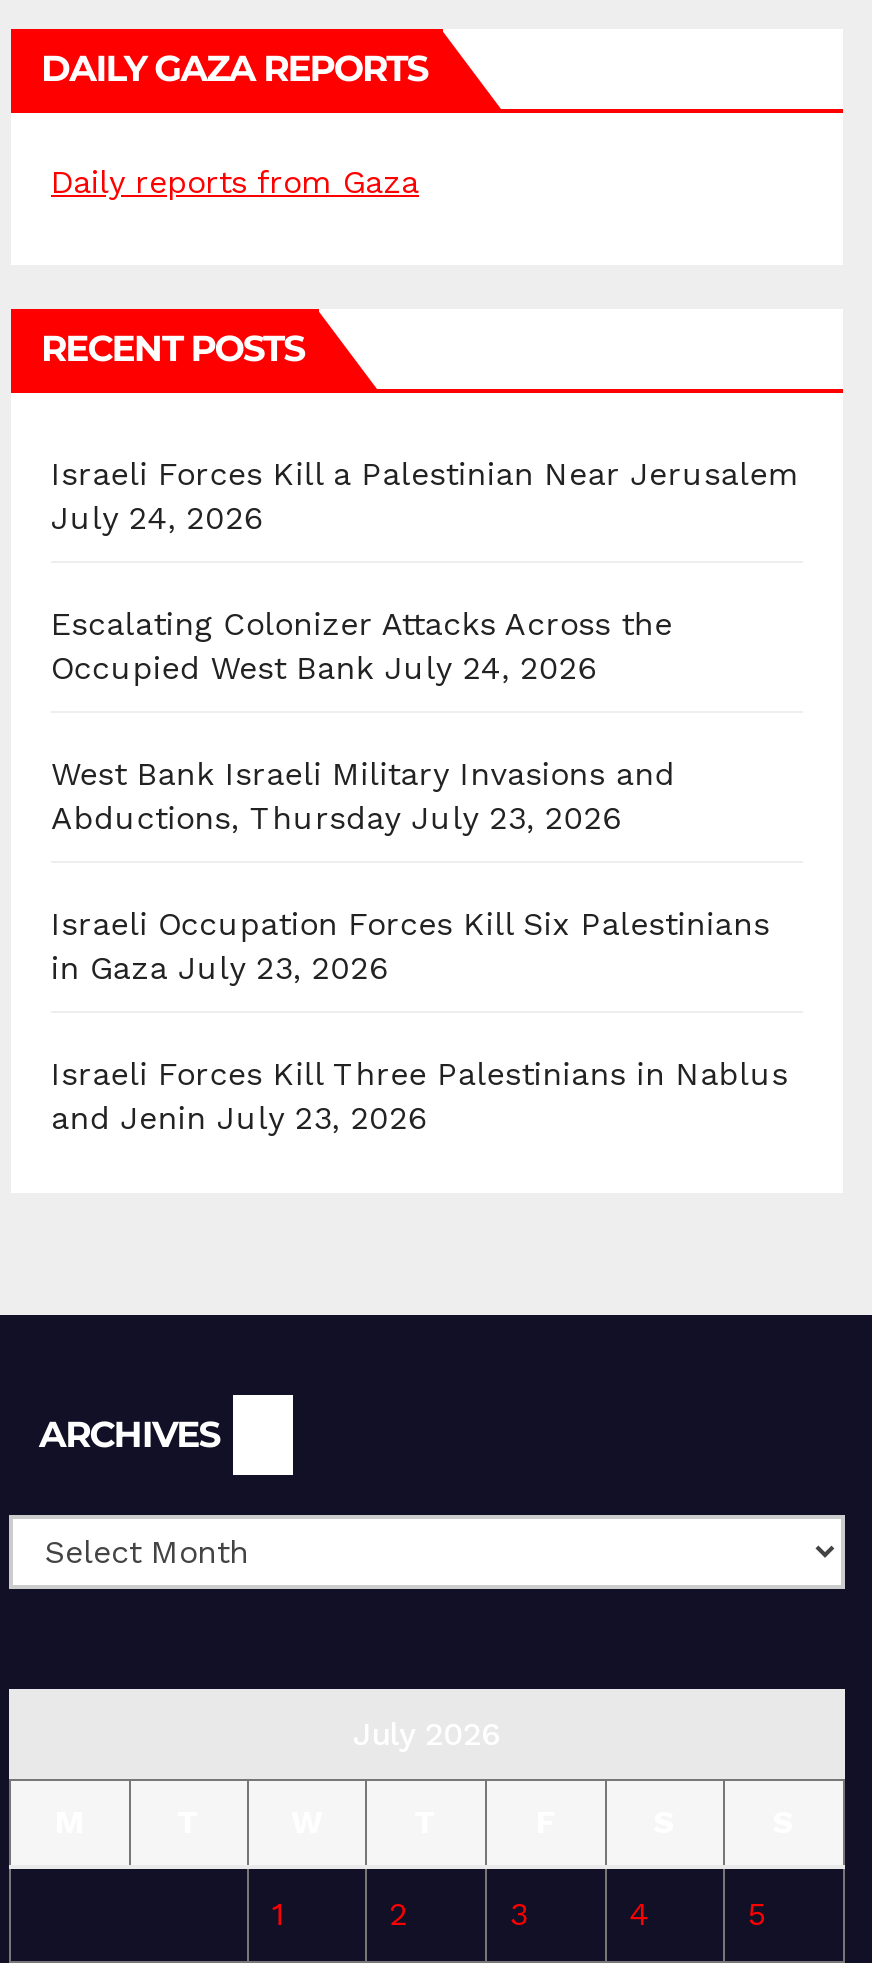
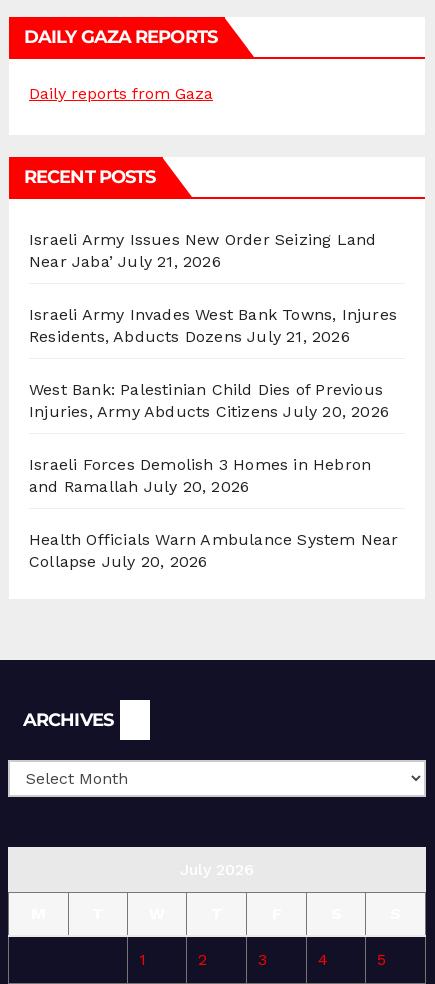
[51,455,800,537] Israeli Forces Kill a Palestinian Near Jerusalem | July 24, 2026 -> [29,230,376,271] Israeli Army Issues New Order Seizing Land | Near Jaba’ July 21, 2026
[51,605,673,687] Escalating Colonizer Attacks Across the | Occupied West Bank July 24, 2026 -> [29,305,397,346] Israeli Army Invades West Bank Towns, Injures | Residents, Abducts Dozens July 21, 2026
[51,755,675,837] West Bank Israeli Military Invasions and | Abductions, Thursday July 23, 2026 -> [29,380,389,421] West Bank: Palestinian Child Dies of Previous | Injuries, Army Abducts Citizens July 20, 2026
[51,905,770,987] Israeli Occupation Forces Kill Six Palestinians | in Gaza July 23, 2026 -> [29,455,371,496] Israeli Forces Demolish 3 Homes in Hebron | and Ramallah July 20, 2026
[51,1055,788,1137] Israeli Forces Kill Three Palestinians in Nablus | and Jenin July 23, 2026 -> [29,530,399,571] Health Officials Warn Ambulance System Near | Collapse July 20, 2026

